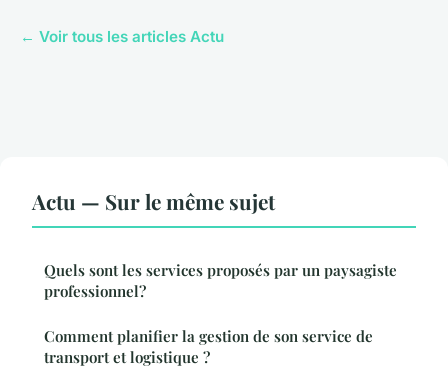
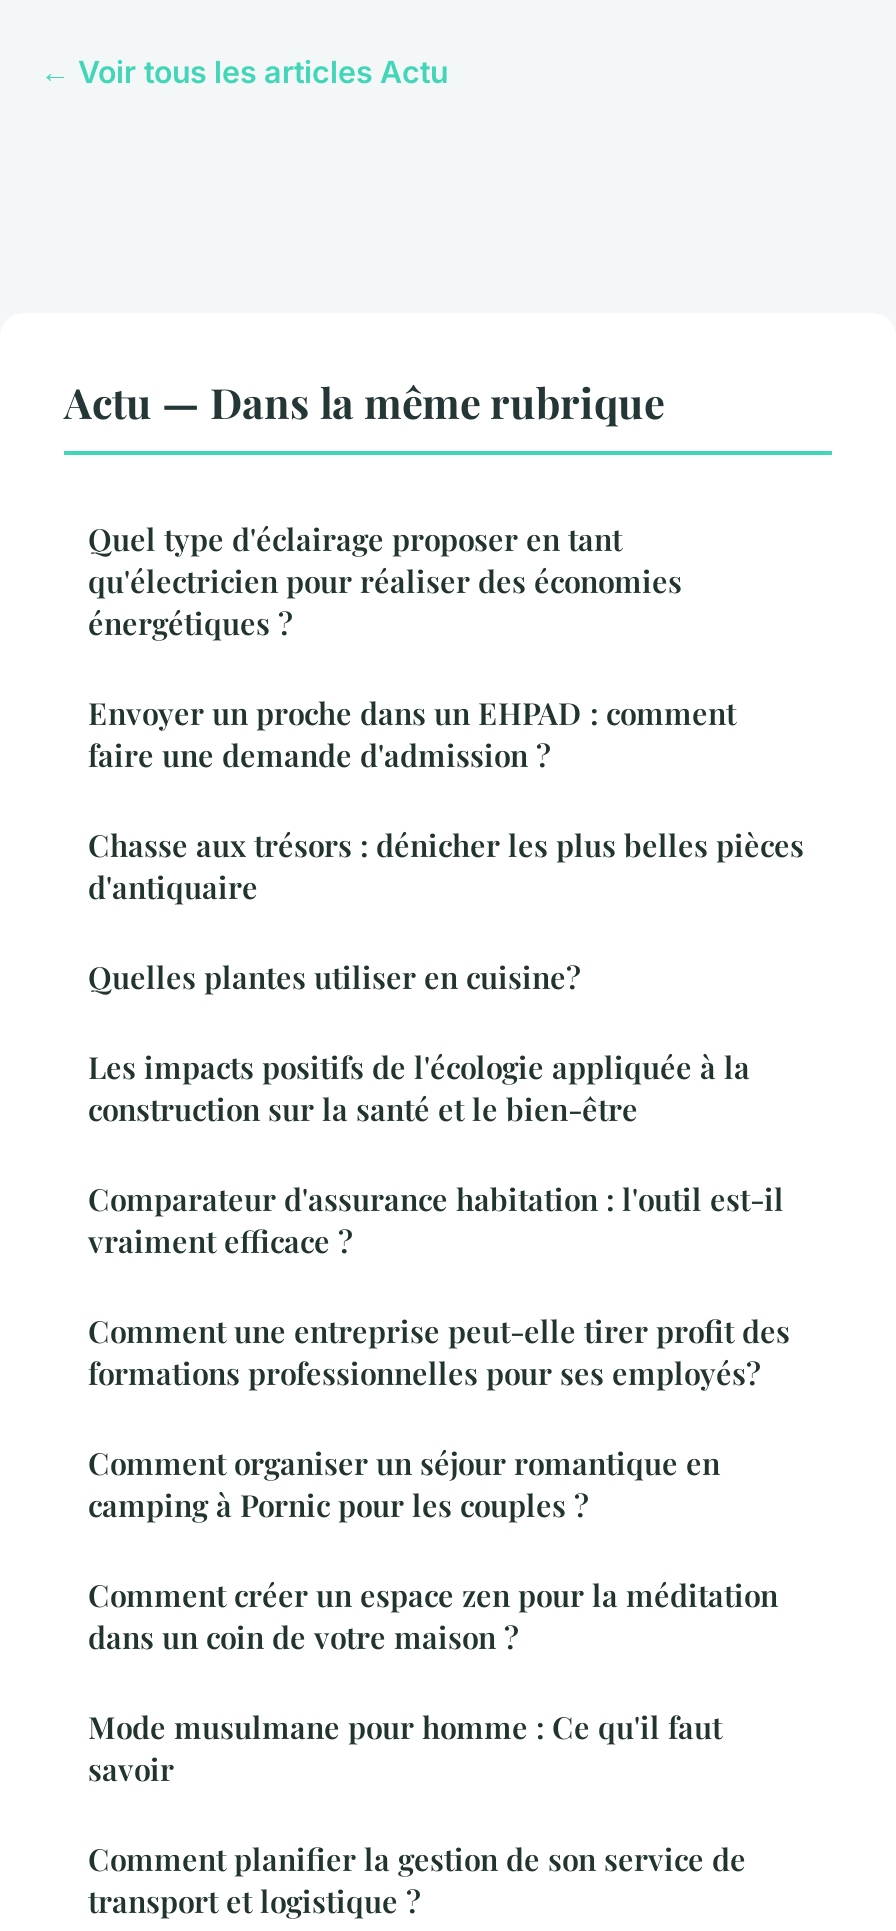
[32,187,397,301] Actu — Sur le même sujet | Quels sont les services proposés par un paysagiste | professionnel? -> [64,373,804,1789] Actu — Dans la même rubrique | Quel type d'éclairage proposer en tant | qu'électricien pour réaliser des économies | énergétiques ? | Envoyer un proche dans un EHPAD : comment | faire une demande d'admission ? | Chasse aux trésors : dénicher les plus belles pièces | d'antiquaire | Quelles plantes utiliser en cuisine? | Les impacts positifs de l'écologie appliquée à la | construction sur la santé et le bien-être | Comparateur d'assurance habitation : l'outil est-il | vraiment efficace ? | Comment une entreprise peut-elle tirer profit des | formations professionnelles pour ses employés? | Comment organiser un séjour romantique en | camping à Pornic pour les couples ? | Comment créer un espace zen pour la méditation | dans un coin de votre maison ? | Mode musulmane pour homme : Ce qu'il faut | savoir

